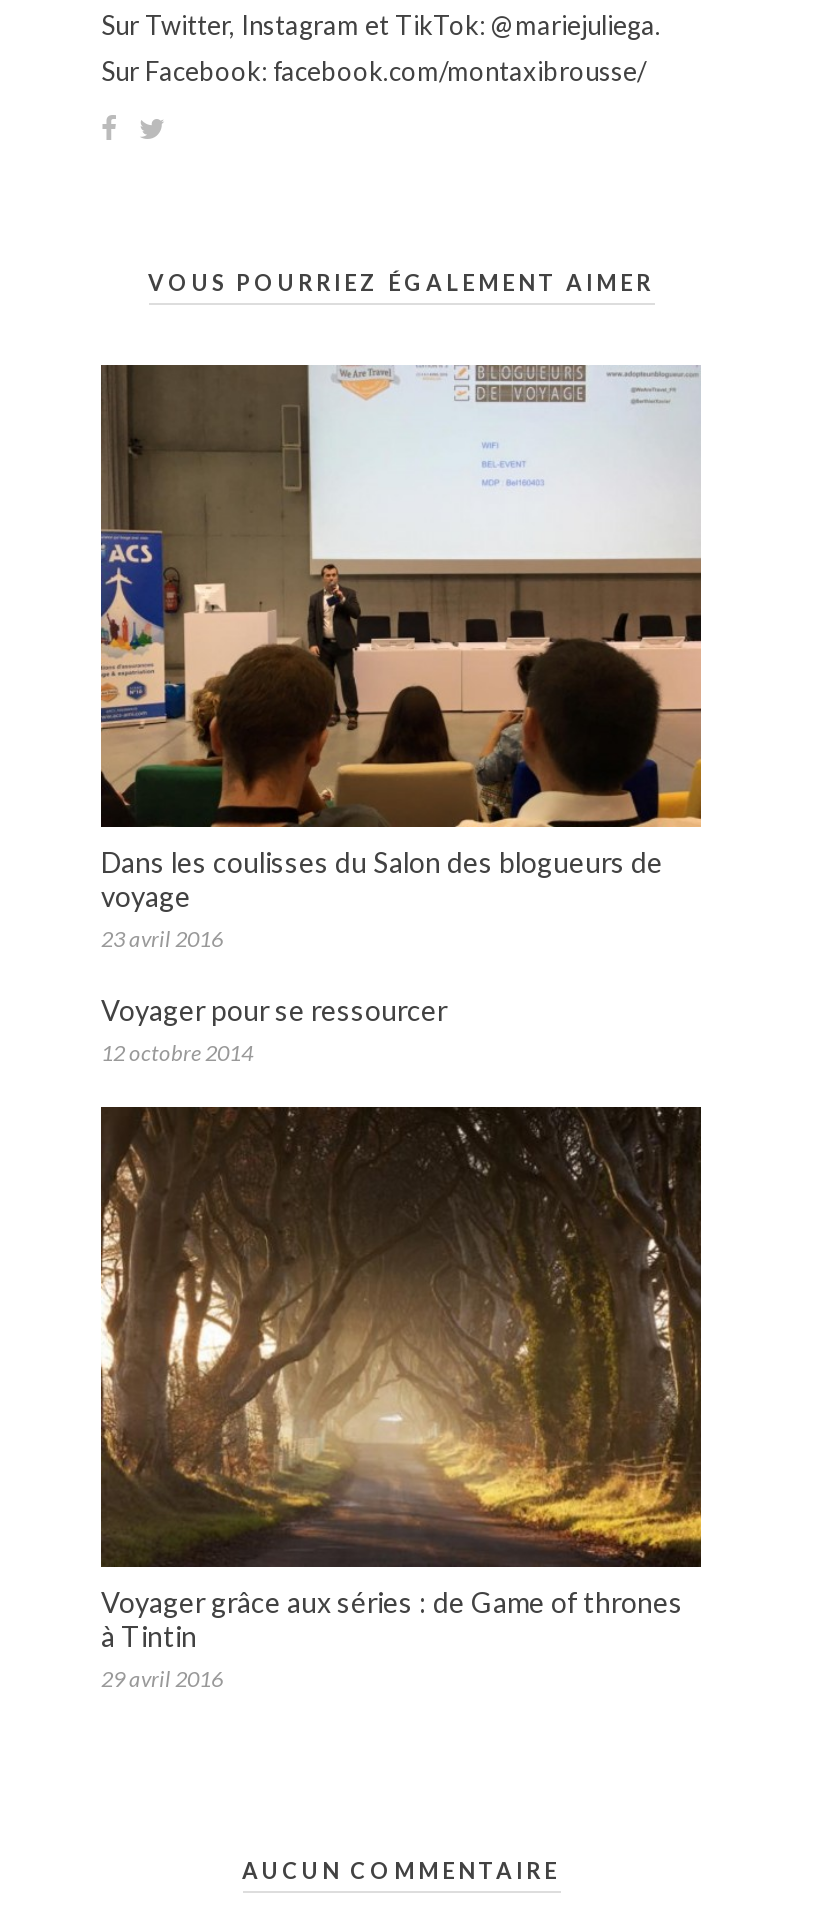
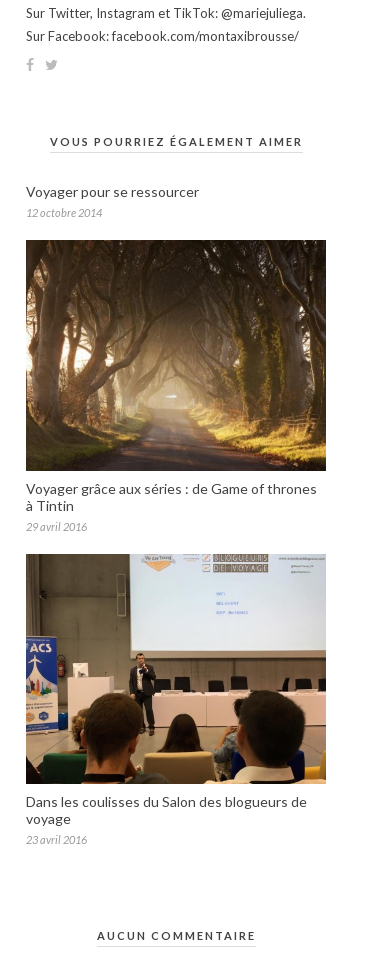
moved [99,363,703,950] -> [25,553,327,846]: [image] | Dans les coulisses du Salon des blogueurs de | voyage | 23 avril 2016
moved [97,992,705,1692] -> [24,183,328,533]: [image] | Voyager pour se ressourcer | 12 octobre 2014 | Voyager grâce aux séries : de Game of thrones | à Tintin | 29 avril 2016

